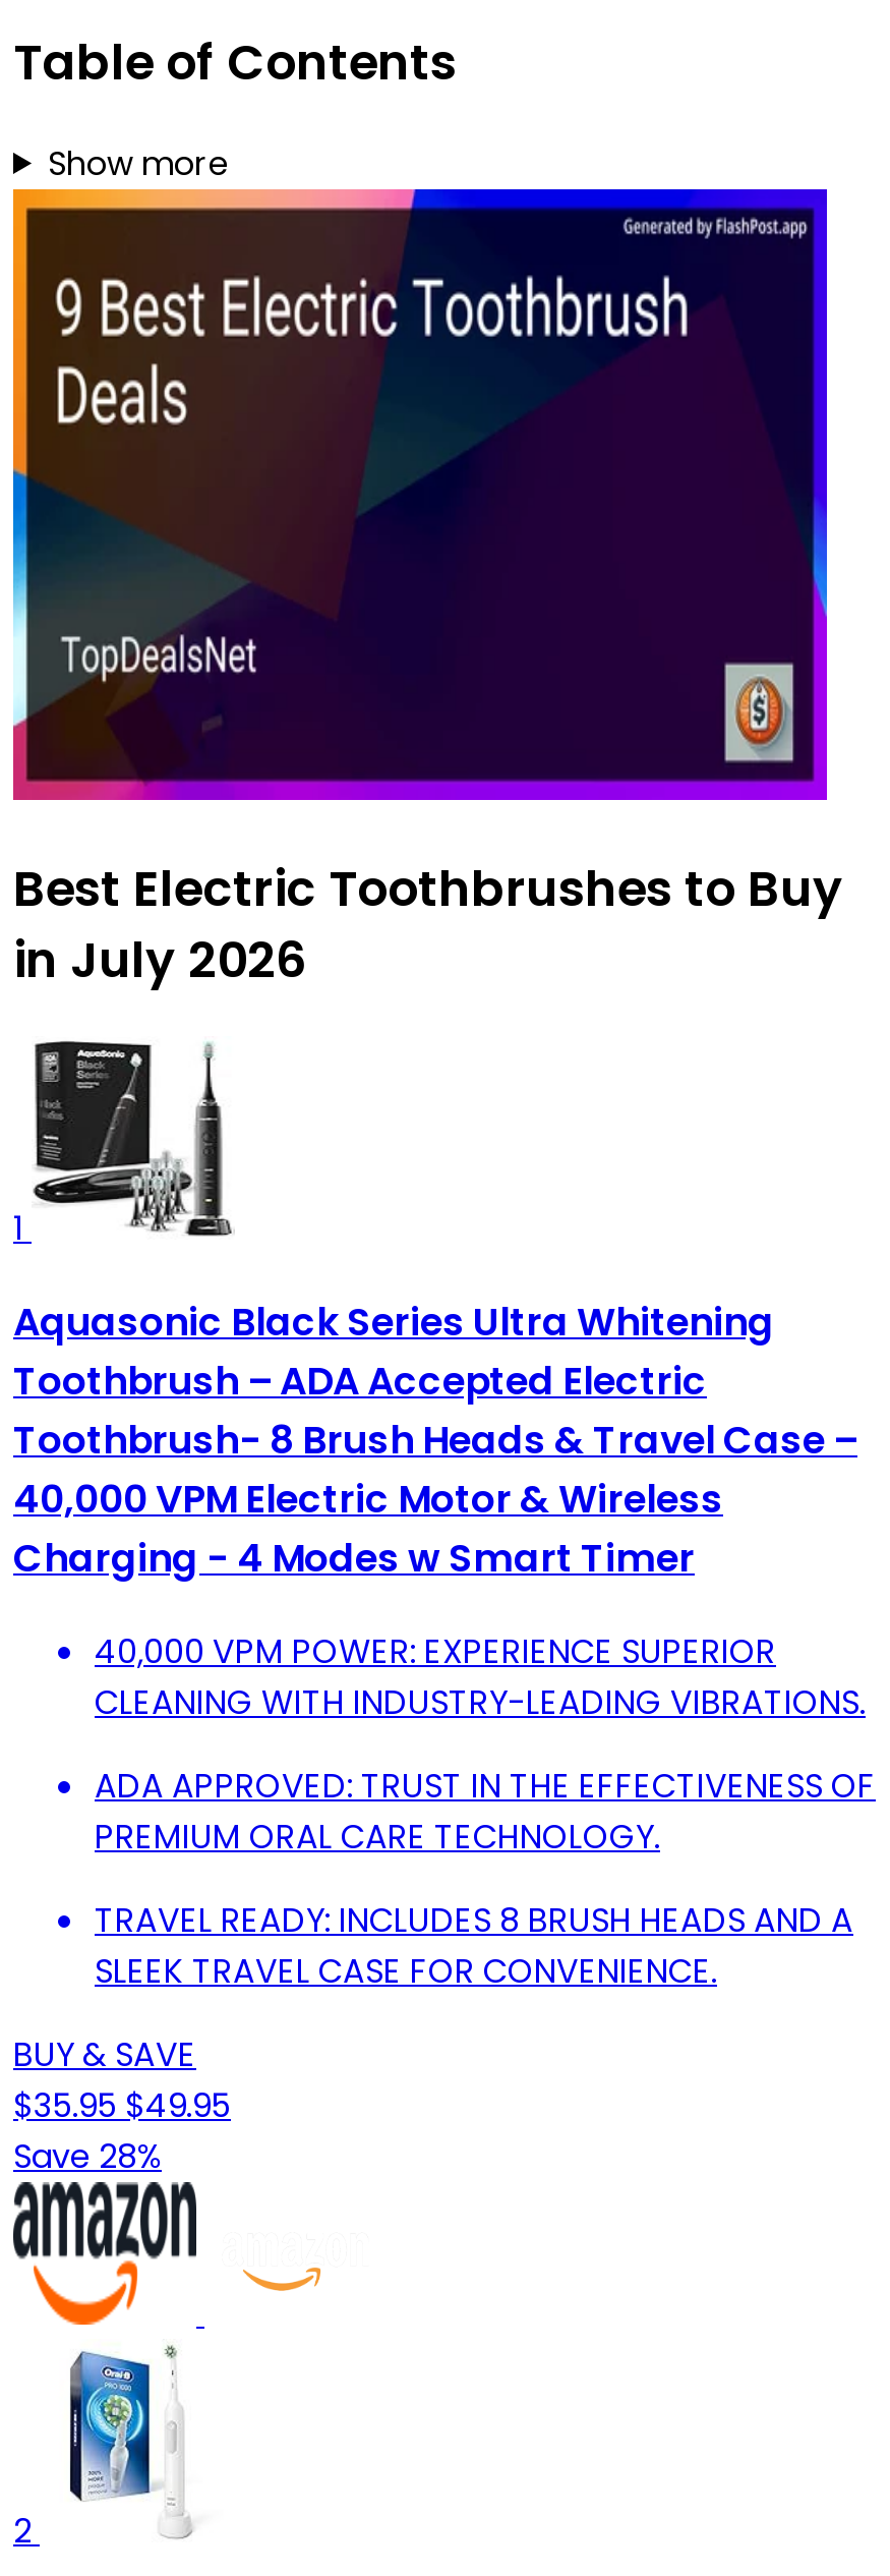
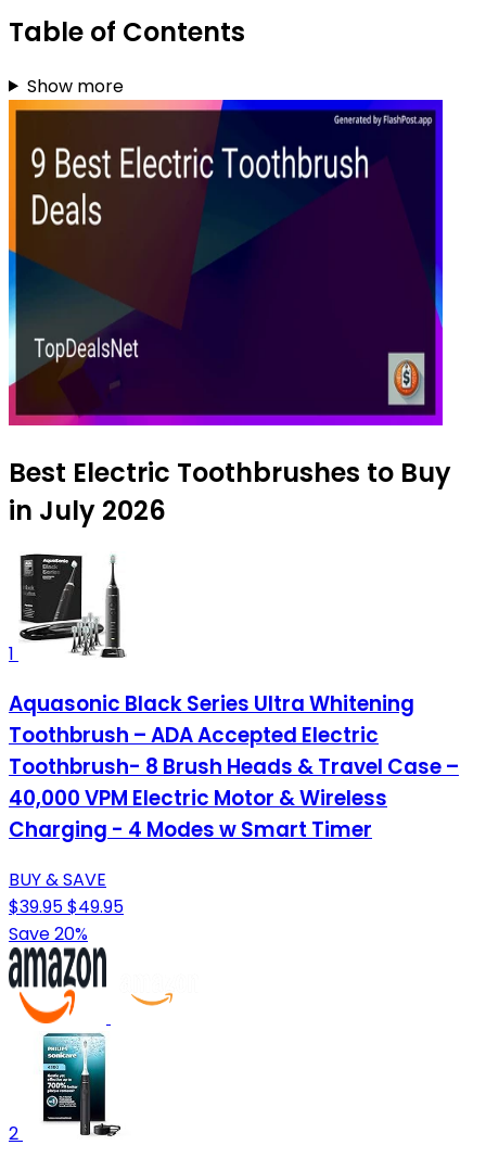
[95,1628,876,1994] 40,000 VPM POWER: EXPERIENCE SUPERIOR | CLEANING WITH INDUSTRY-LEADING VIBRATIONS. | ADA APPROVED: TRUST IN THE EFFECTIVENESS OF | PREMIUM ORAL CARE TECHNOLOGY. | TRAVEL READY: INCLUDES 8 BRUSH HEADS AND A | SLEEK TRAVEL CASE FOR CONVENIENCE. -> none
[13,2082,231,2129] $35.95 $49.95 -> [9,894,124,919] $39.95 $49.95
[13,2133,162,2180] Save 28% -> [9,921,88,946] Save 20%
[68,2343,223,2536] [image] -> [39,1032,121,1137] [image]

